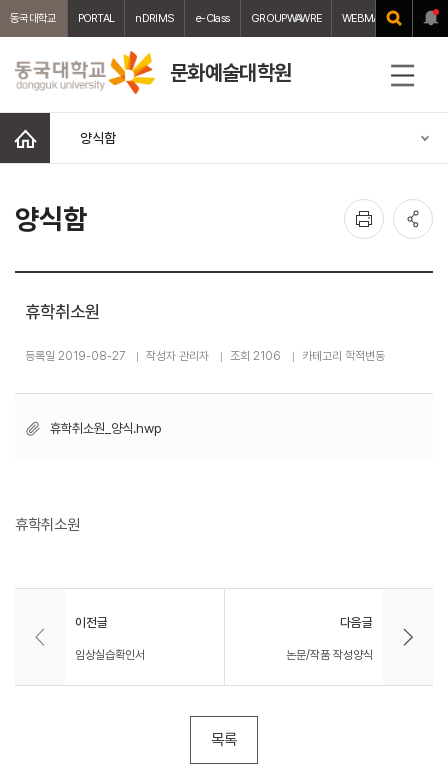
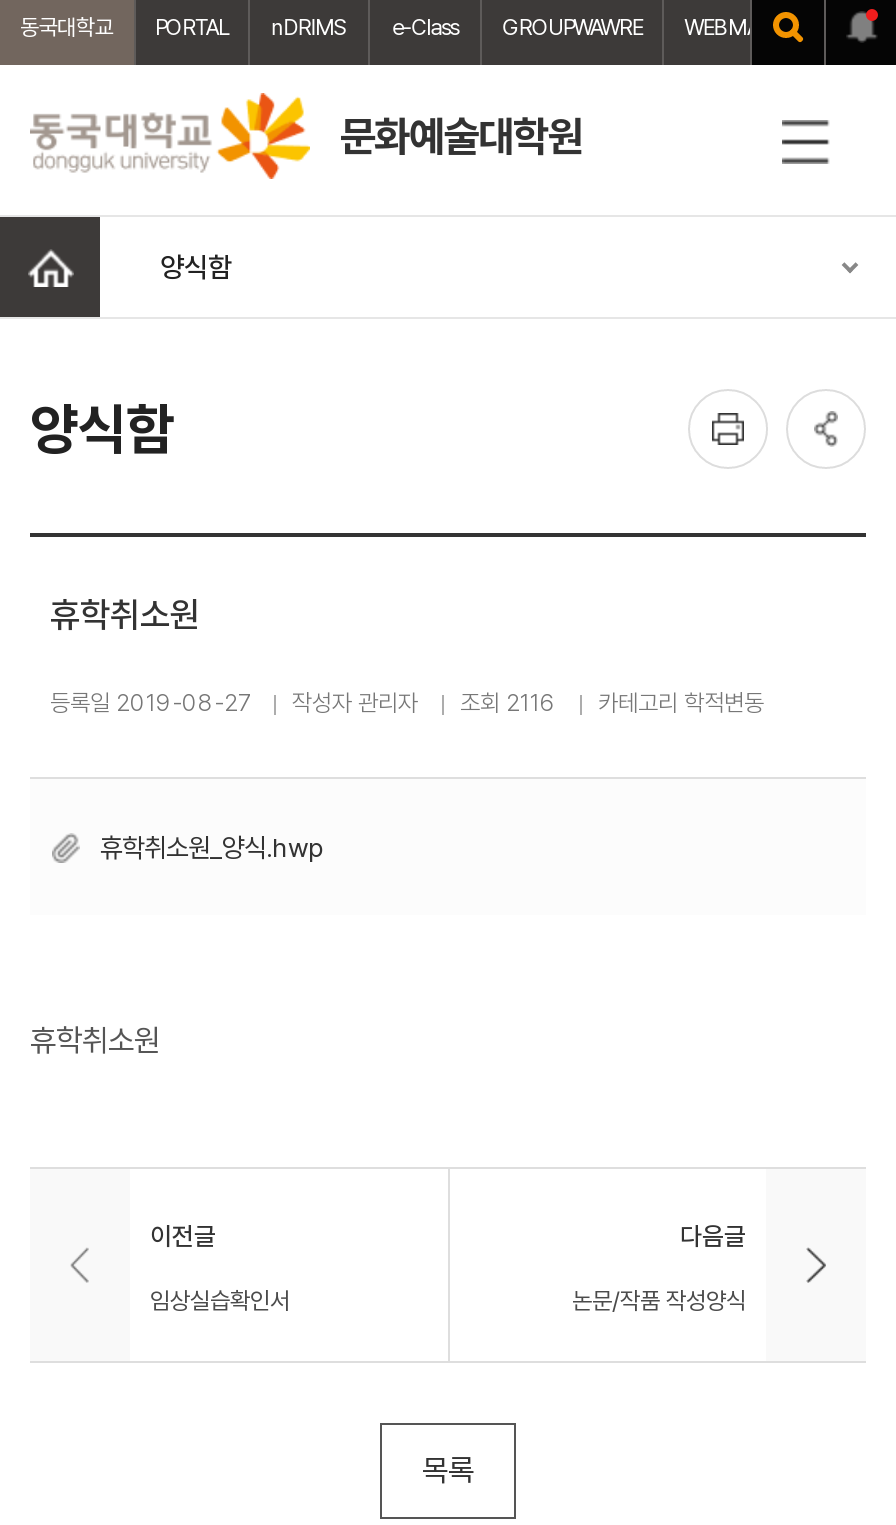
[25,349,385,363] 등록일 2019-08-27 작성자 관리자 조회 2106 카테고리 학적변동 -> [50,689,764,717] 등록일 2019-08-27 작성자 관리자 조회 2116 카테고리 학적변동

